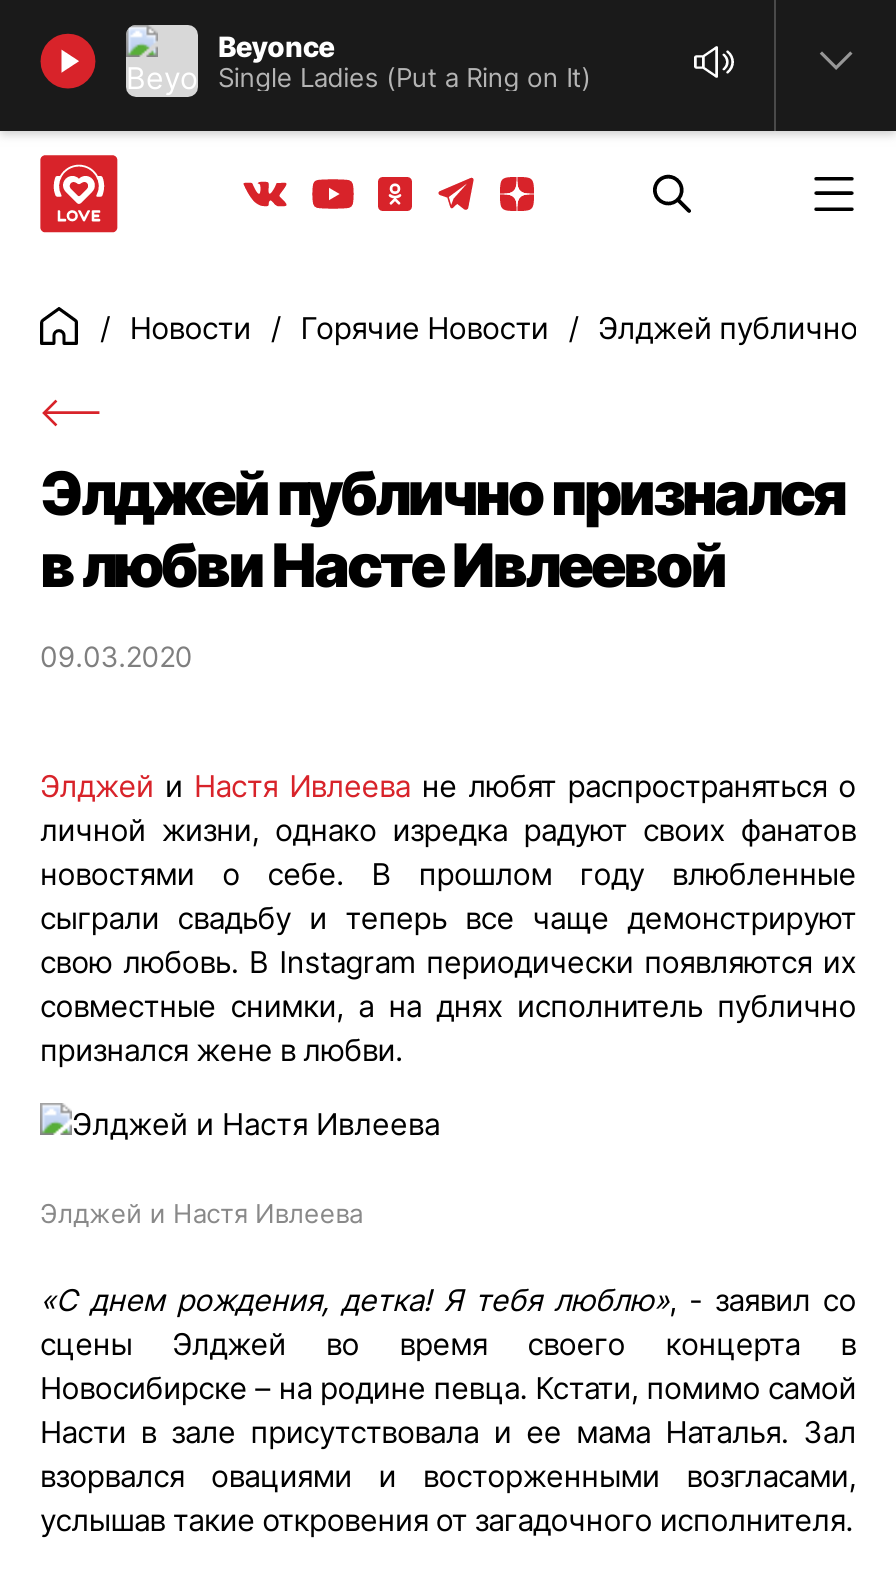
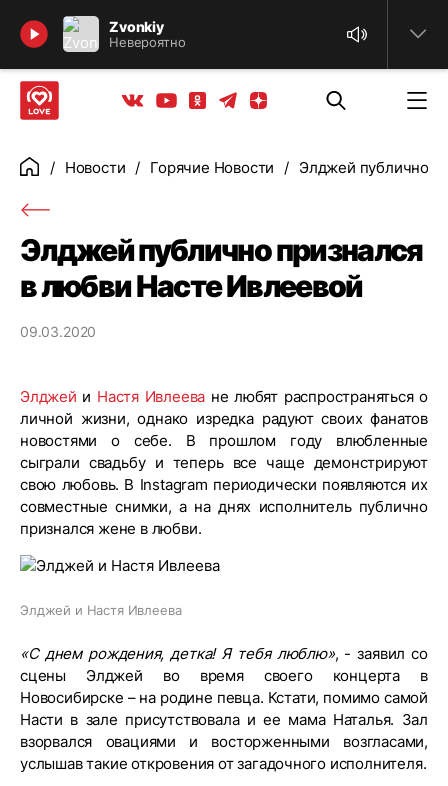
[218,28,591,92] Beyonce | Single Ladies (Put a Ring on It) -> [109,17,186,49] Zvonkiy | Невероятно

